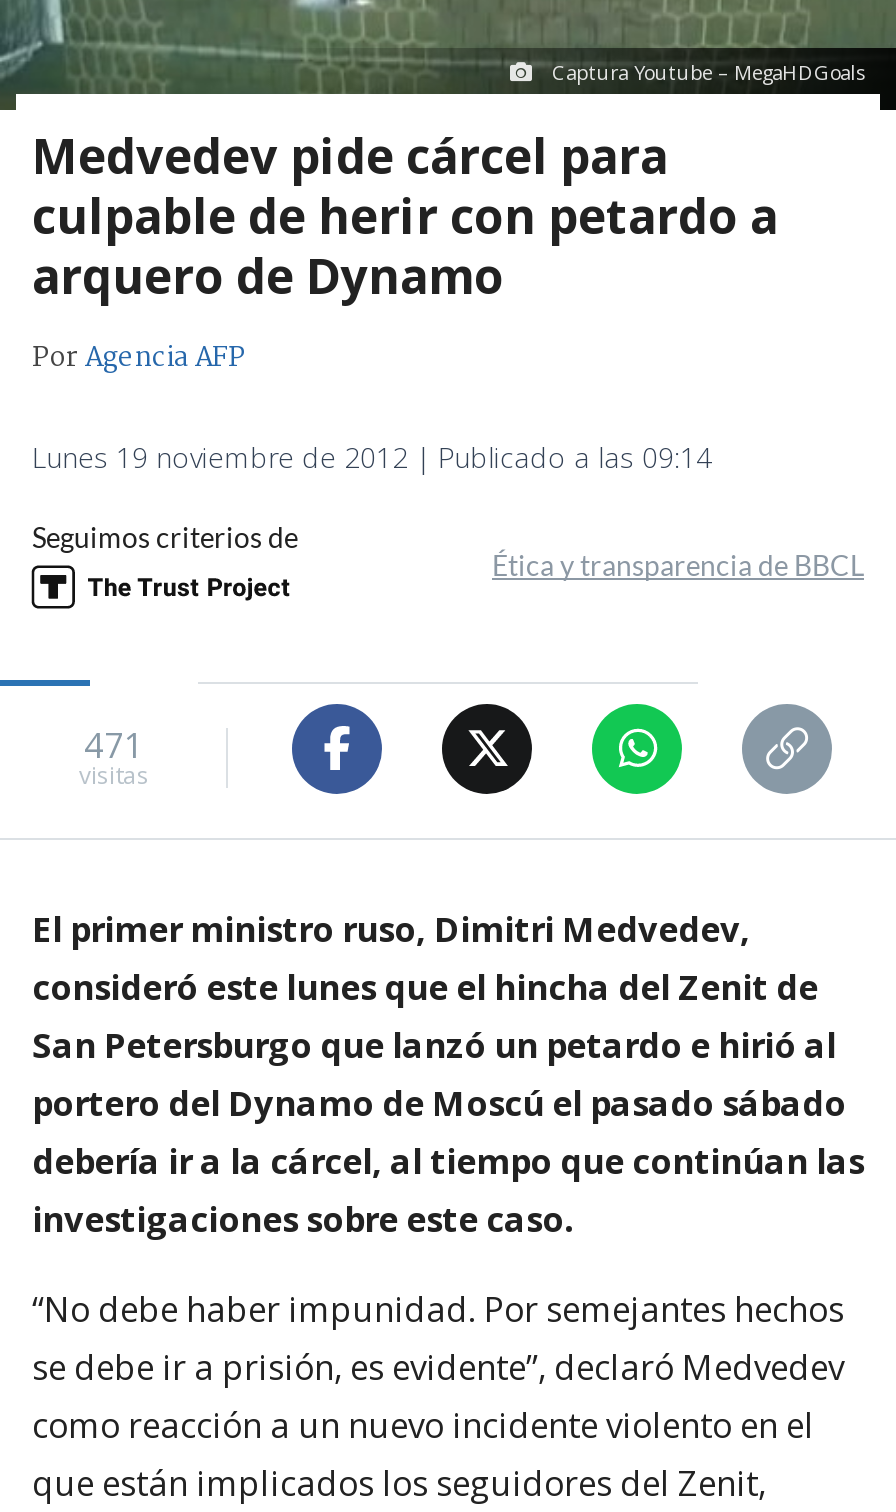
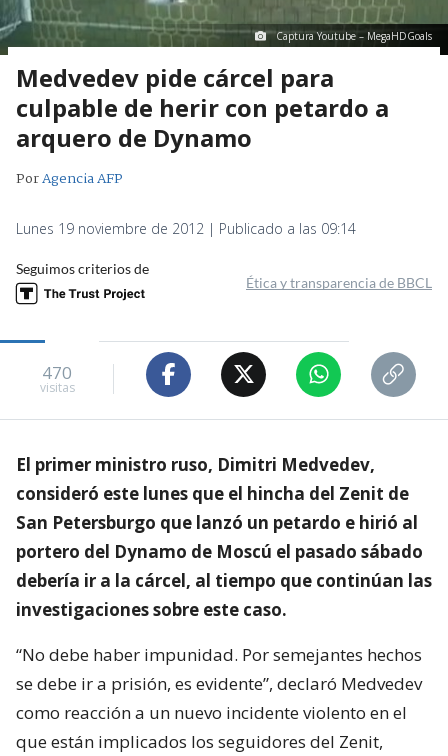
[84,723,144,769] 471 -> [42,361,72,384] 470

